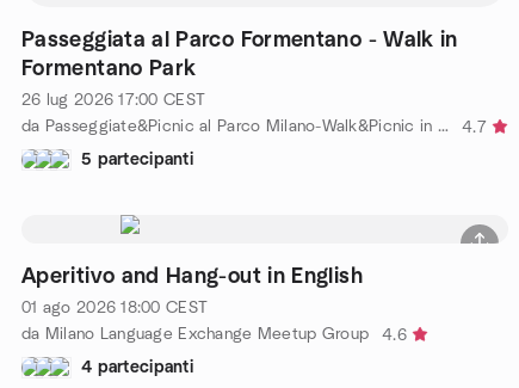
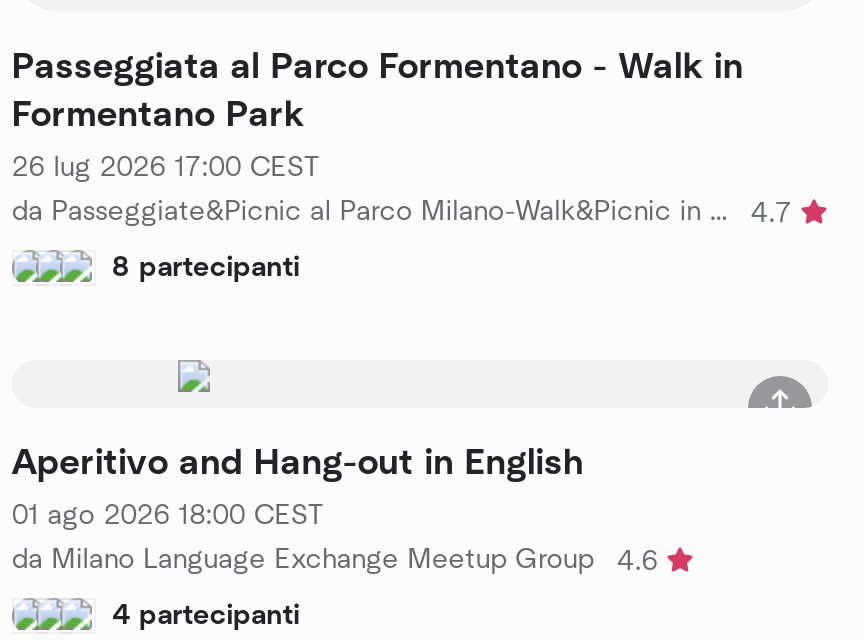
[81,151,193,168] 5 partecipanti -> [112,253,300,281] 8 partecipanti

